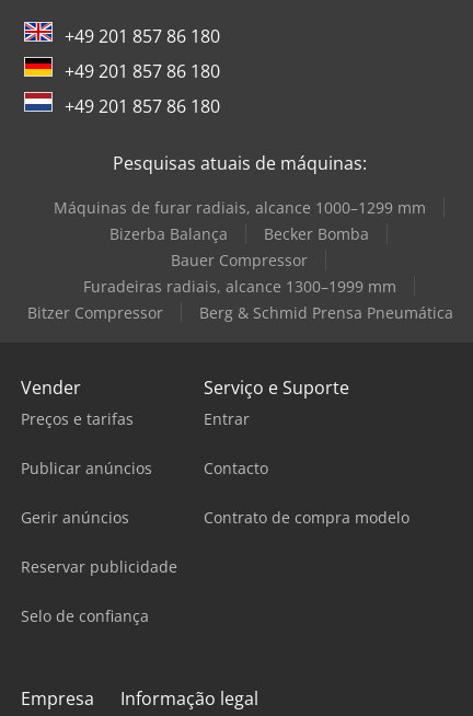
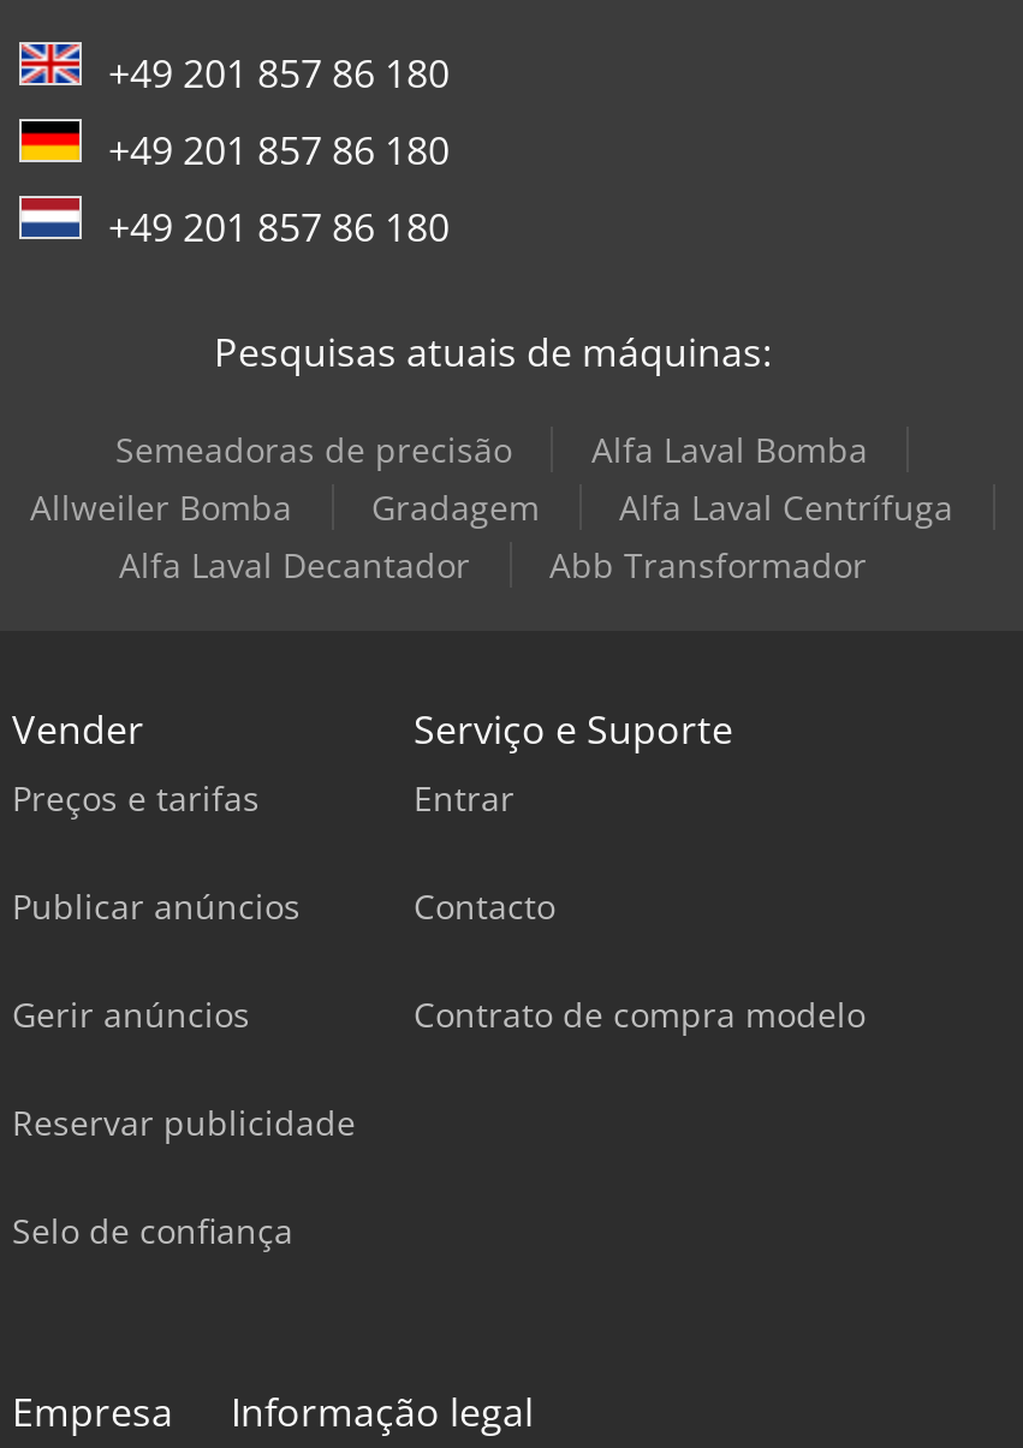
[27,197,453,323] Máquinas de furar radiais, alcance 1000–1299 mm | Bizerba Balança | Becker Bomba | Bauer Compressor | Furadeiras radiais, alcance 1300–1999 mm | Bitzer Compressor | Berg & Schmid Prensa Pneumática -> [30,426,953,587] Semeadoras de precisão | Alfa Laval Bomba | Allweiler Bomba | Gradagem | Alfa Laval Centrífuga | Alfa Laval Decantador | Abb Transformador

